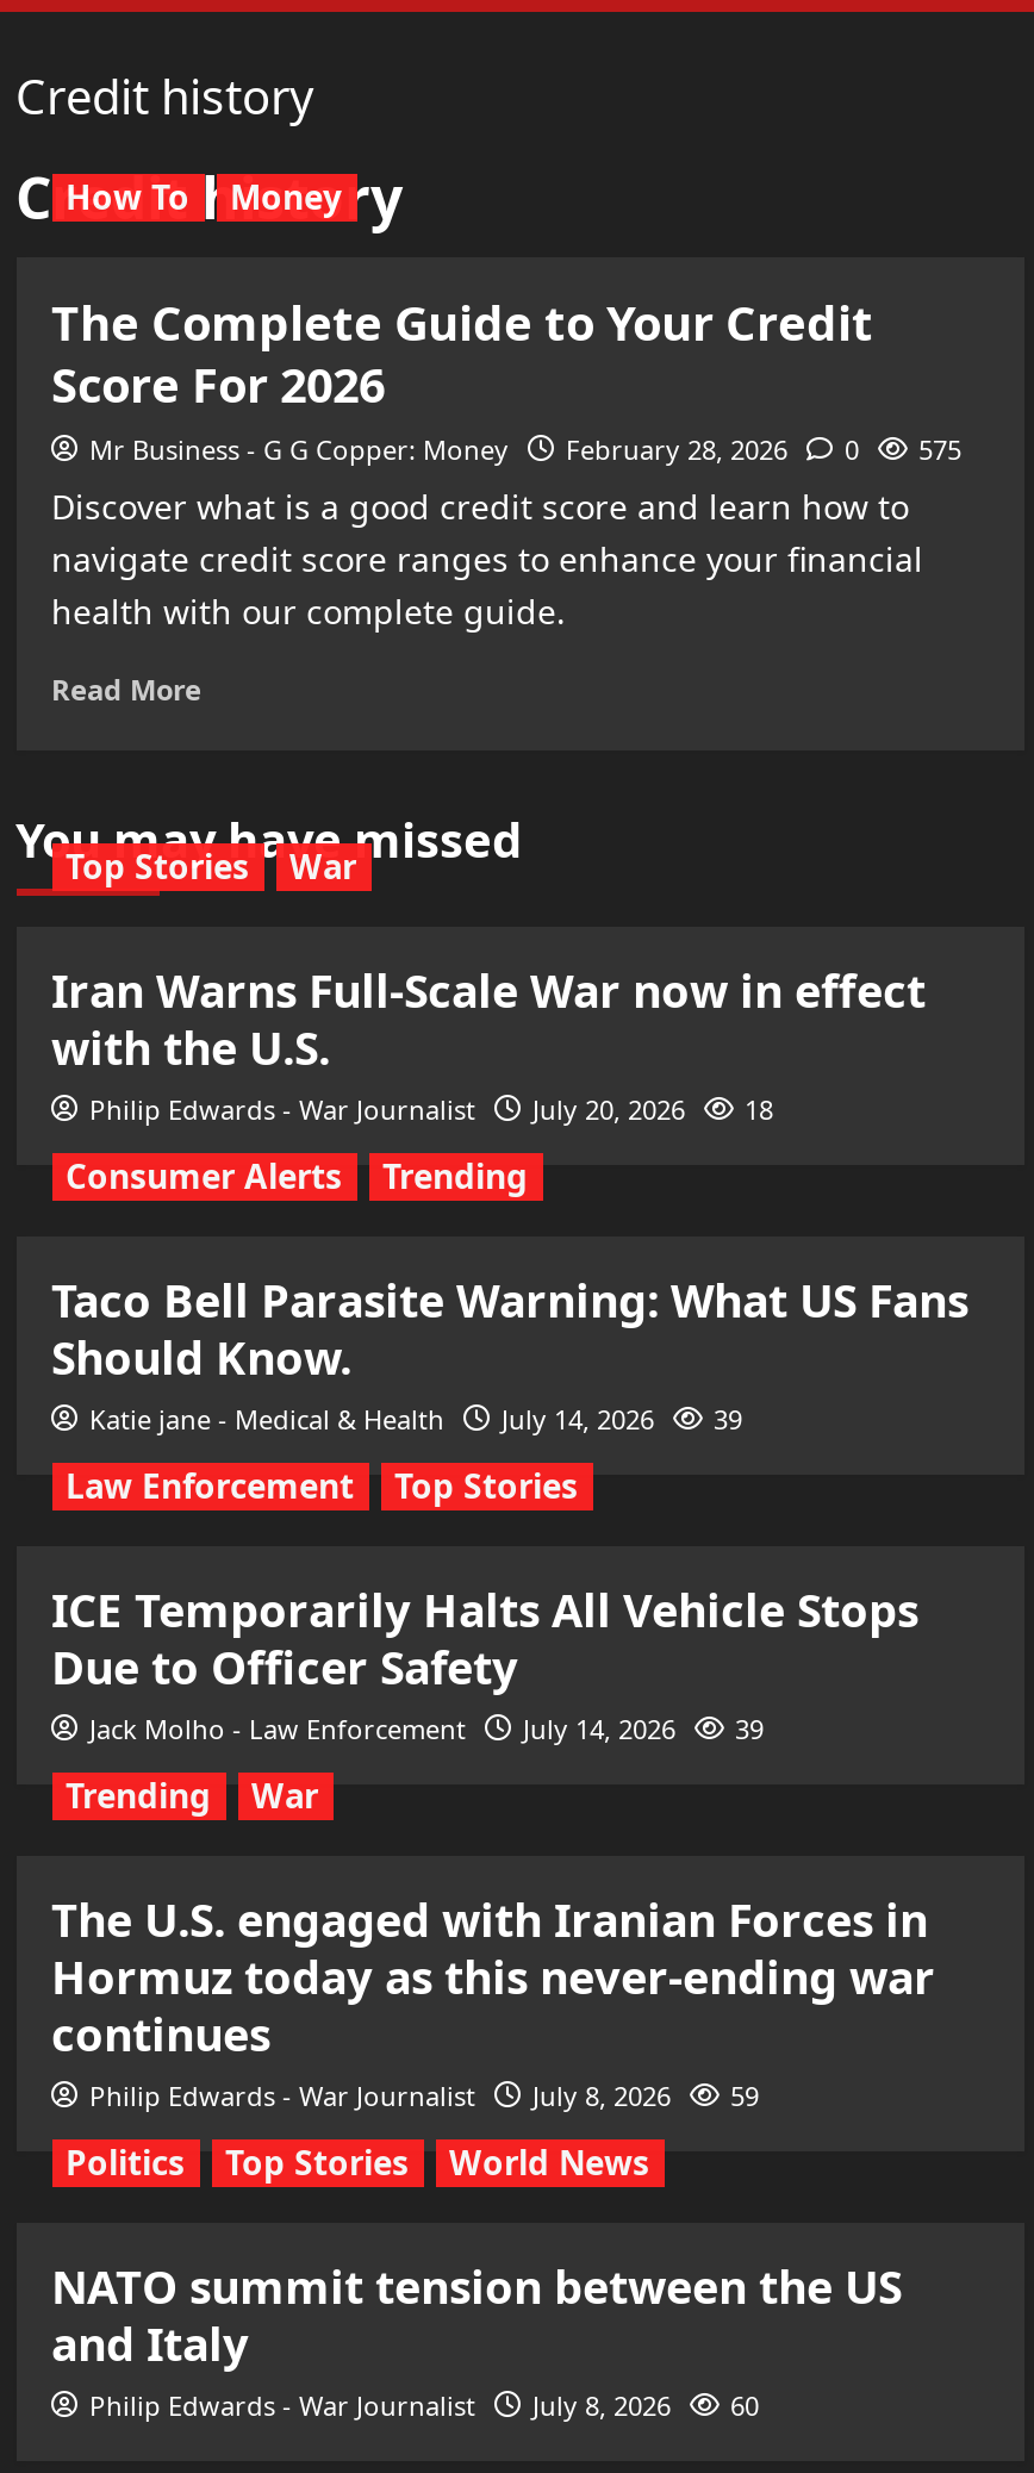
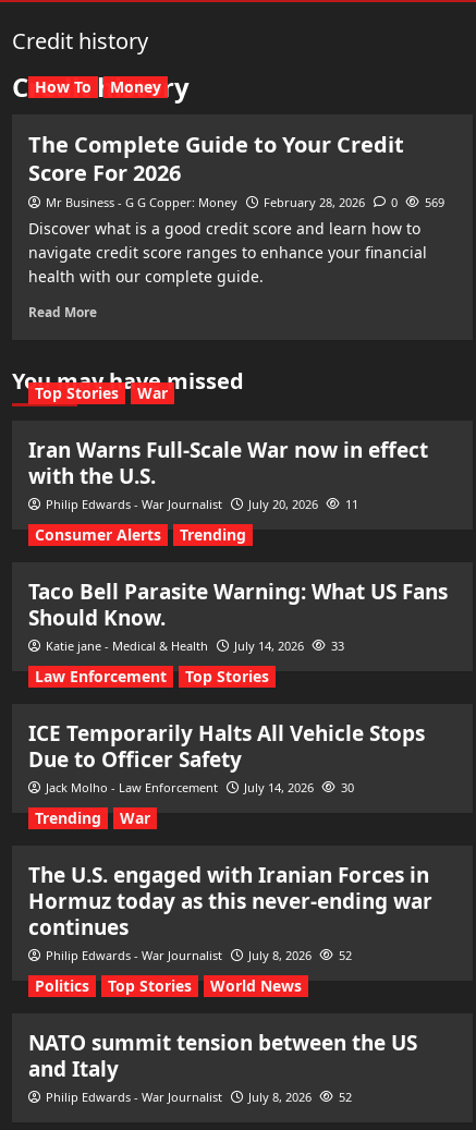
[89,431,961,467] Mr Business - G G Copper: Money February 28, 2026 0 575 -> [45,194,444,210] Mr Business - G G Copper: Money February 28, 2026 0 569
[89,1091,773,1127] Philip Edwards - War Journalist July 20, 2026 18 -> [45,496,358,512] Philip Edwards - War Journalist July 20, 2026 11
[89,1401,742,1437] Katie jane - Medical & Health July 14, 2026 39 -> [45,637,344,654] Katie jane - Medical & Health July 14, 2026 33
[89,1711,764,1746] Jack Molho - Law Enforcement July 14, 2026 39 -> [45,779,353,795] Jack Molho - Law Enforcement July 14, 2026 30
[89,2078,759,2113] Philip Edwards - War Journalist July 8, 2026 59 -> [45,947,351,963] Philip Edwards - War Journalist July 8, 2026 52
[89,2387,759,2423] Philip Edwards - War Journalist July 8, 2026 60 -> [45,1089,351,1105] Philip Edwards - War Journalist July 8, 2026 52

